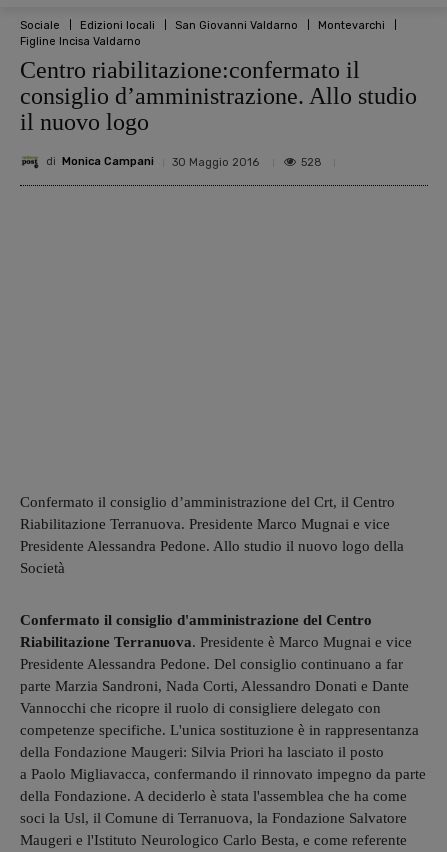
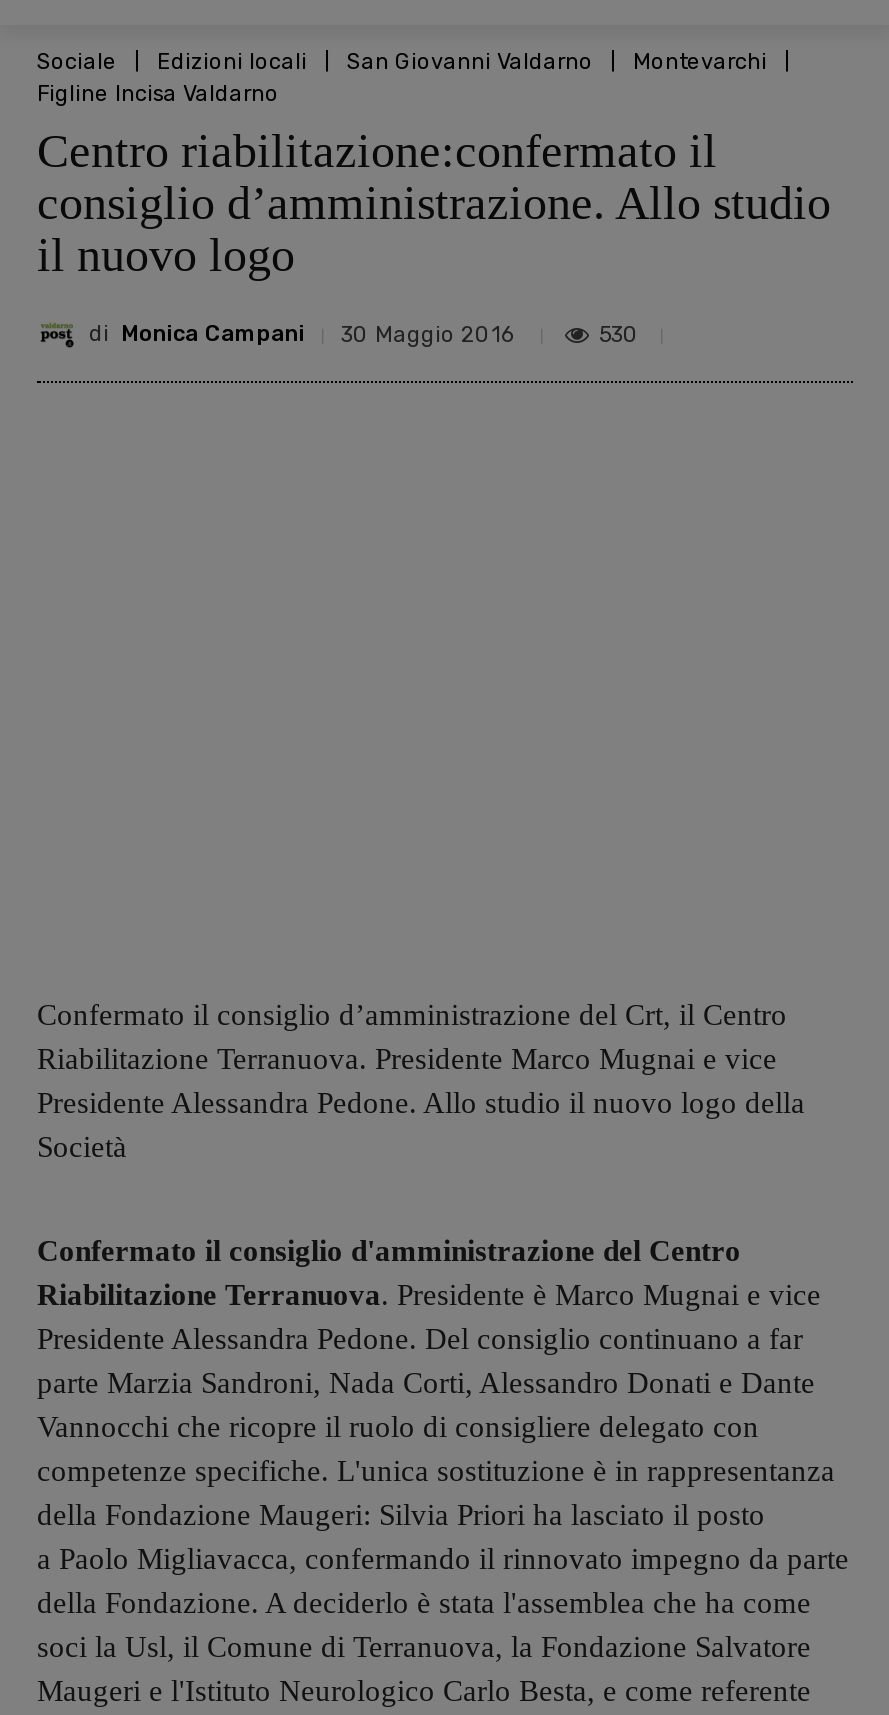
[301,155,322,168] 528 -> [599,322,639,348] 530

